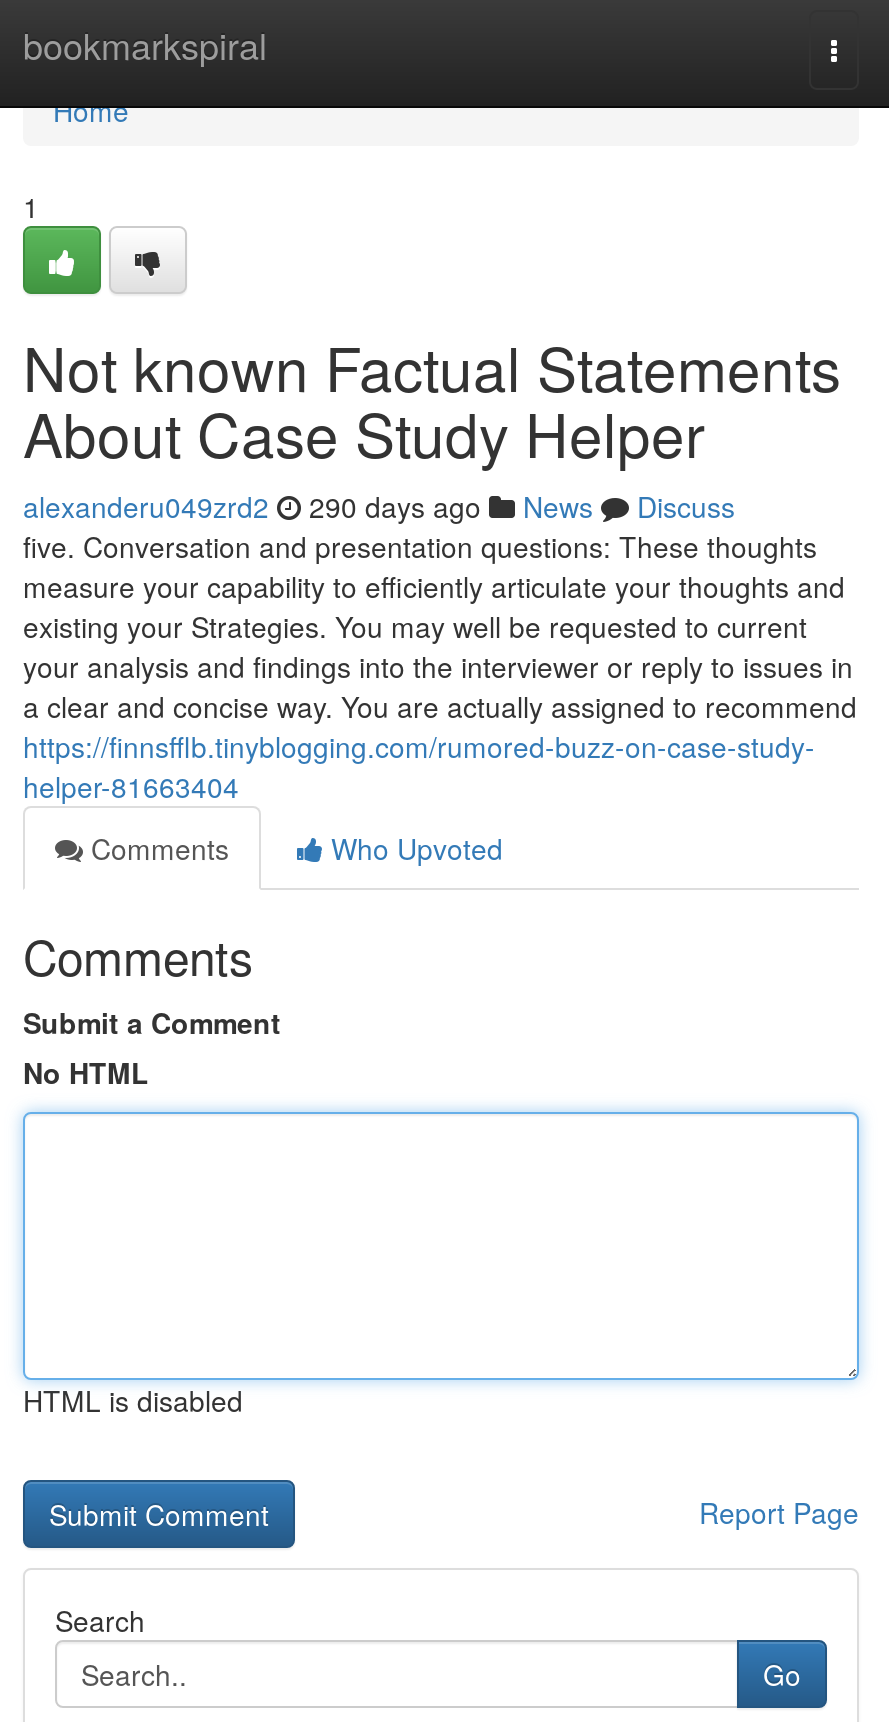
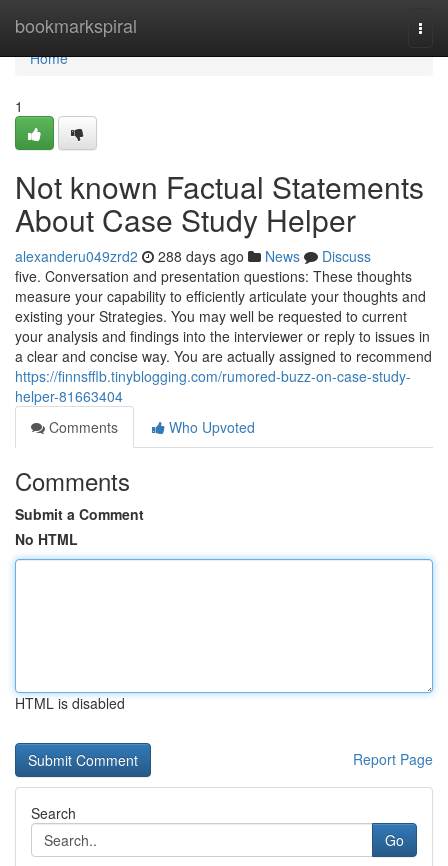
[23,486,735,526] alexanderu049zrd2 290 days ago News Discuss -> [15,246,371,266] alexanderu049zrd2 288 days ago News Discuss

